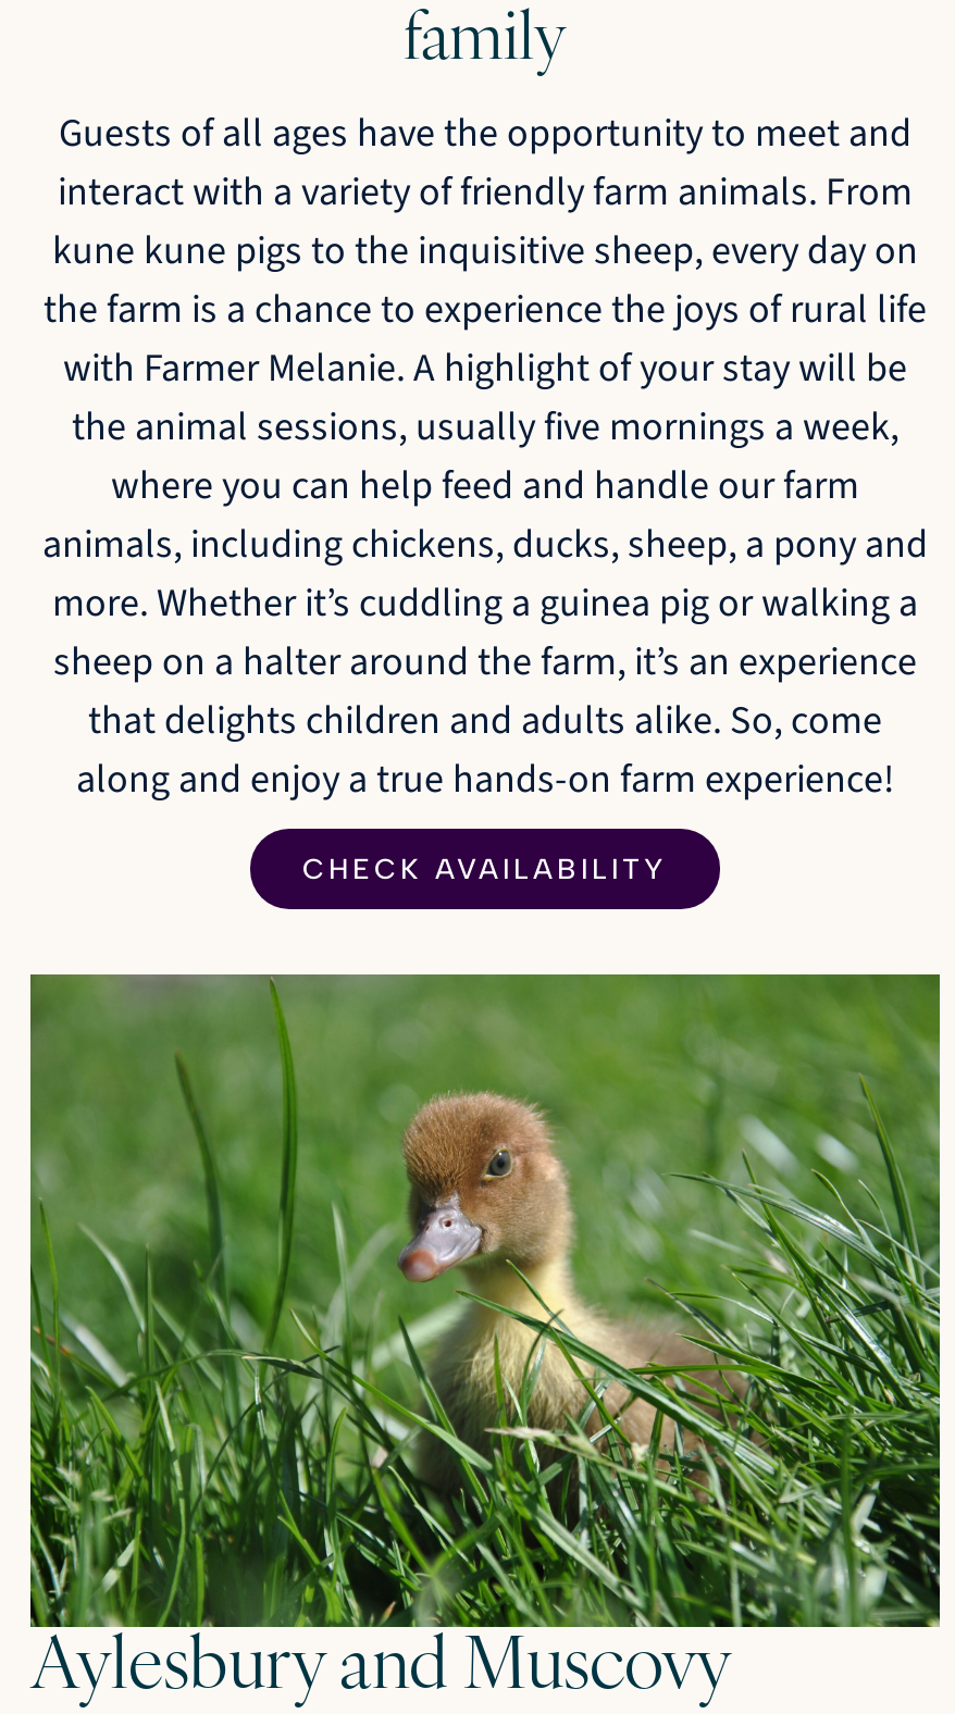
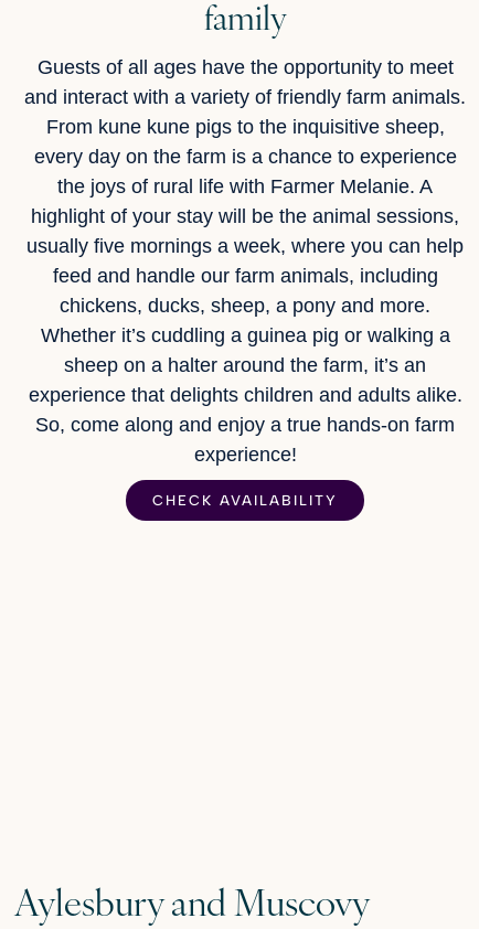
[28,972,942,1629] [image] -> none

